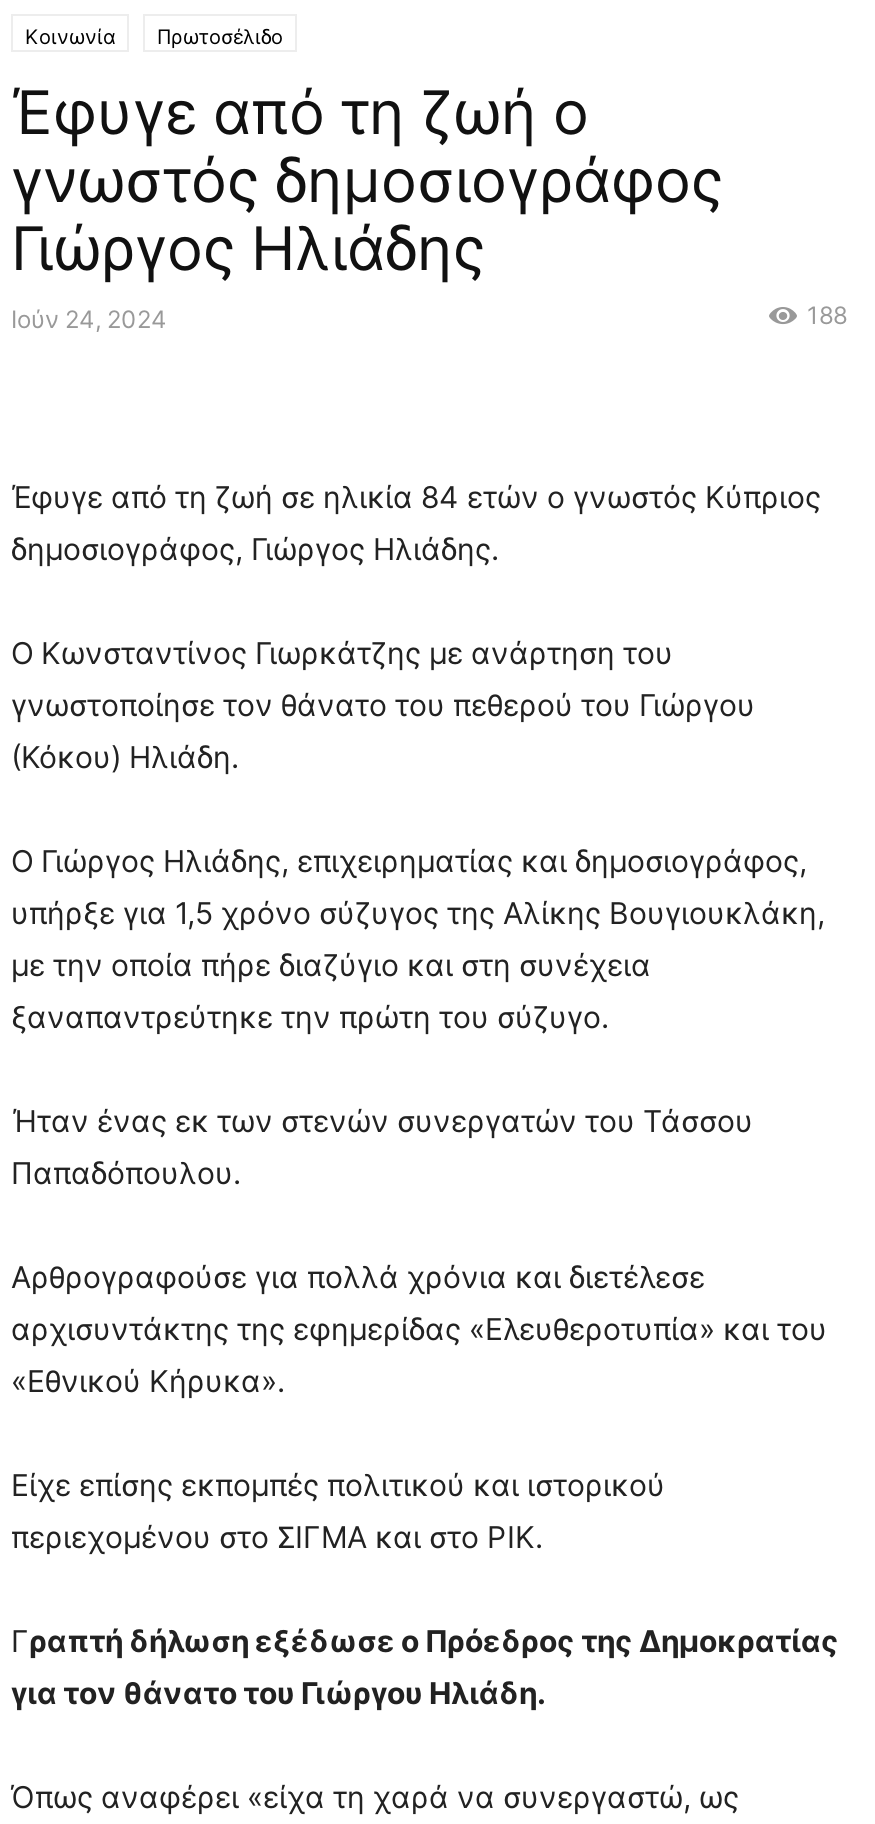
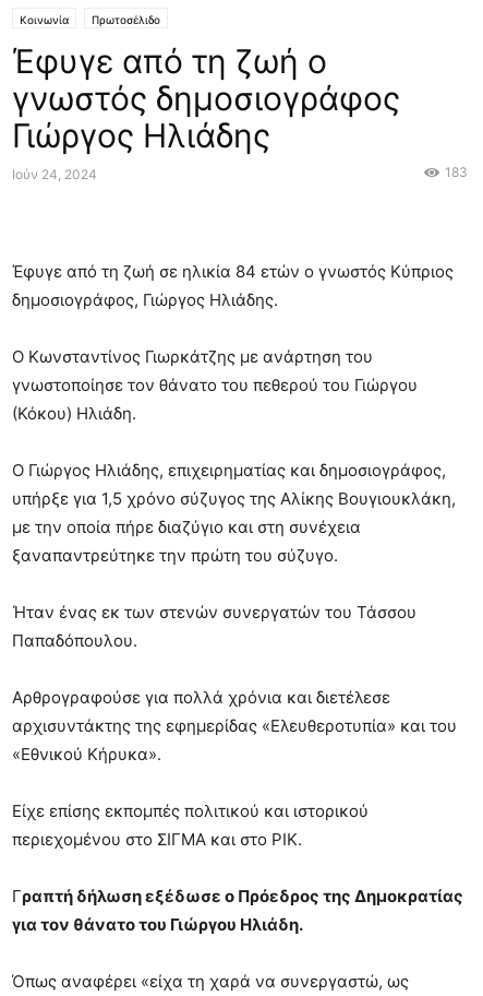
[807,300,847,330] 188 -> [445,164,468,180] 183

